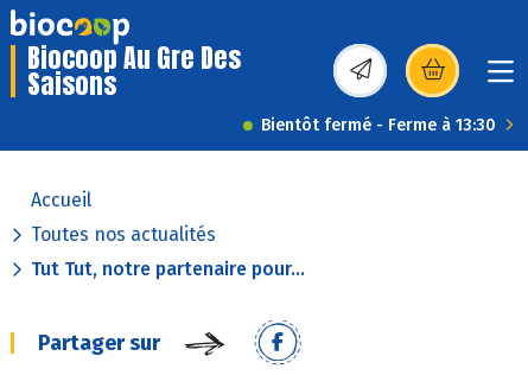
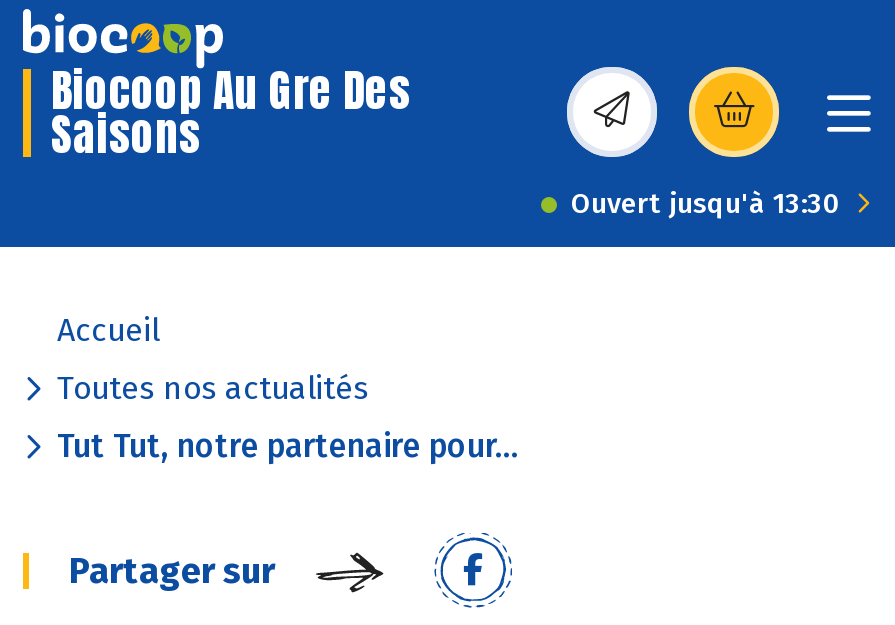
[261,115,496,135] Bientôt fermé - Ferme à 13:30 -> [571,187,841,221] Ouvert jusqu'à 13:30

